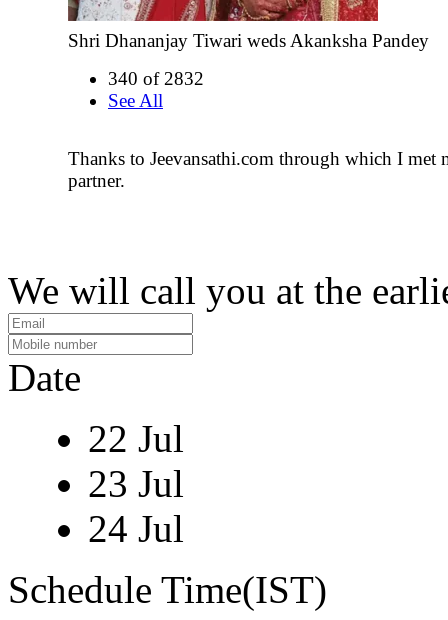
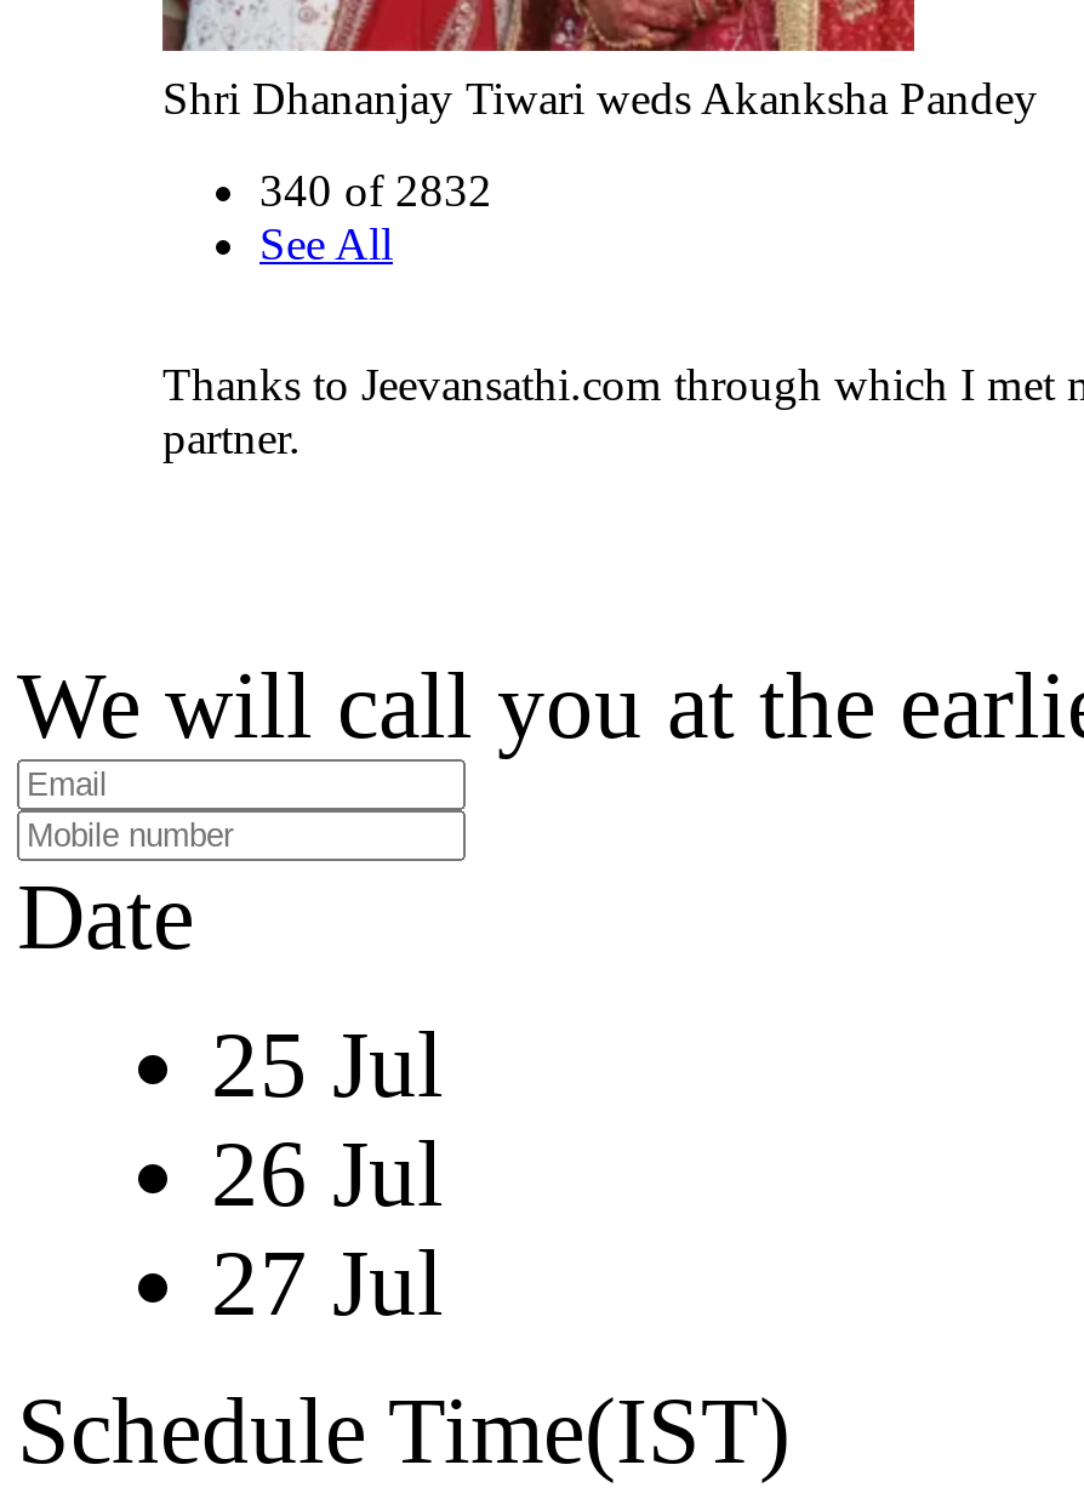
[88,417,184,460] 22 Jul -> [211,1011,444,1116] 25 Jul
[88,462,184,505] 23 Jul -> [211,1121,444,1225] 26 Jul
[88,507,184,550] 24 Jul -> [211,1230,444,1334] 27 Jul

